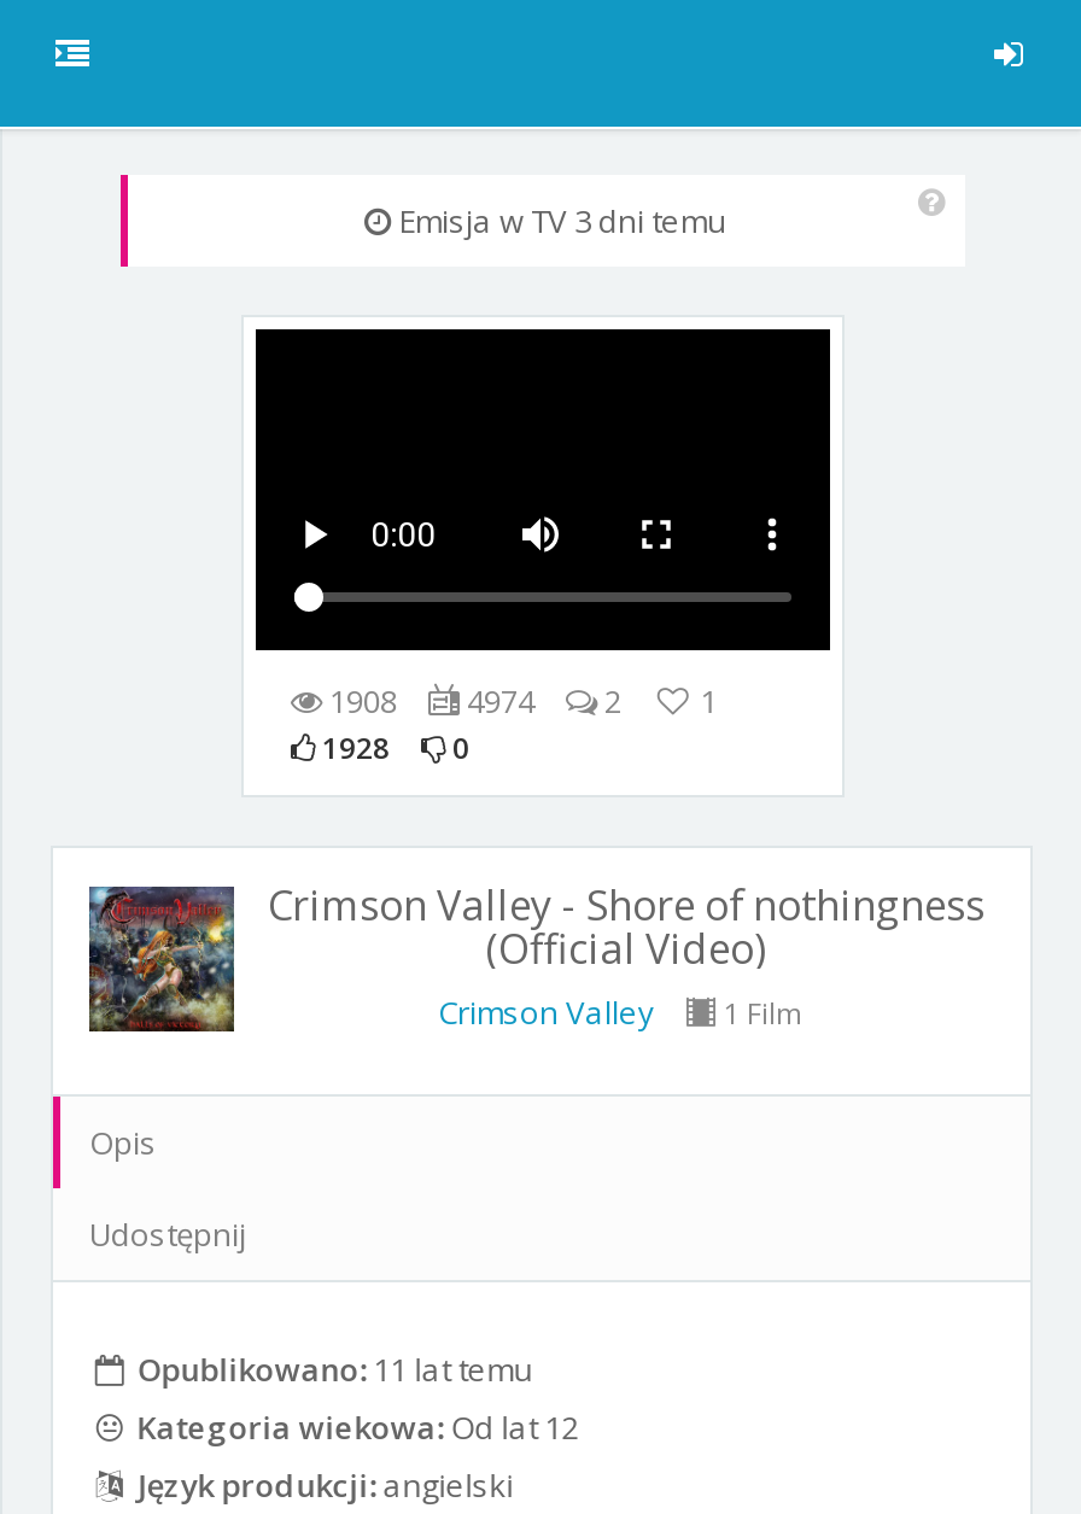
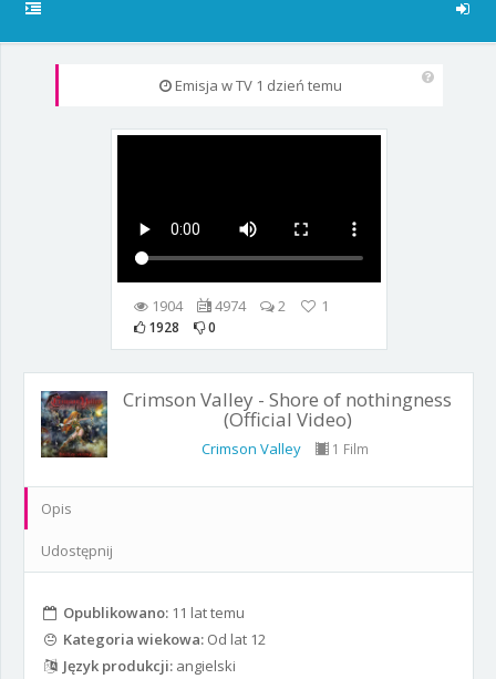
[391,199,726,242] Emisja w TV 3 dni temu -> [171,75,342,95] Emisja w TV 1 dzień temu
[322,680,717,723] 1908 4974 2 1 -> [148,296,329,316] 1904 4974 2 1

